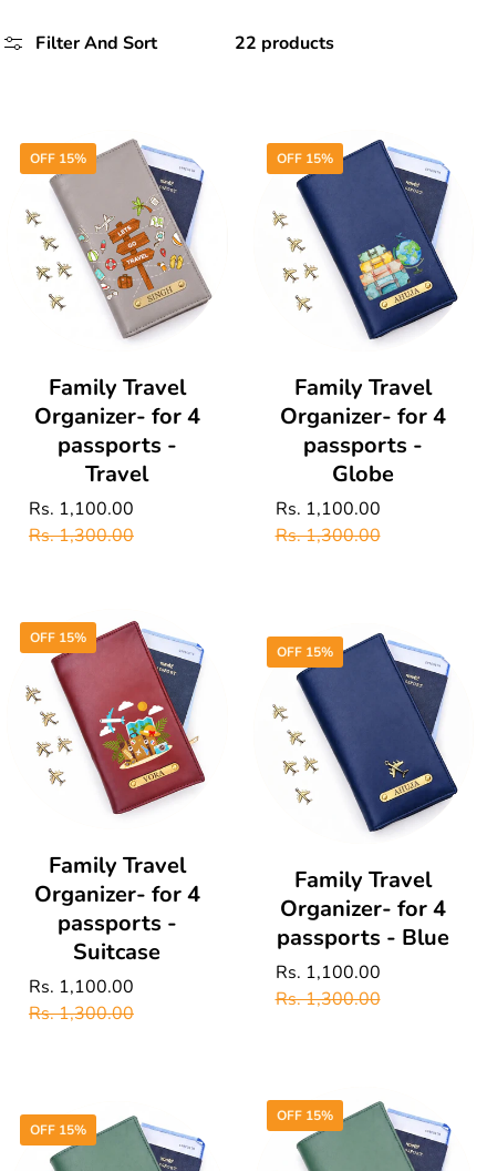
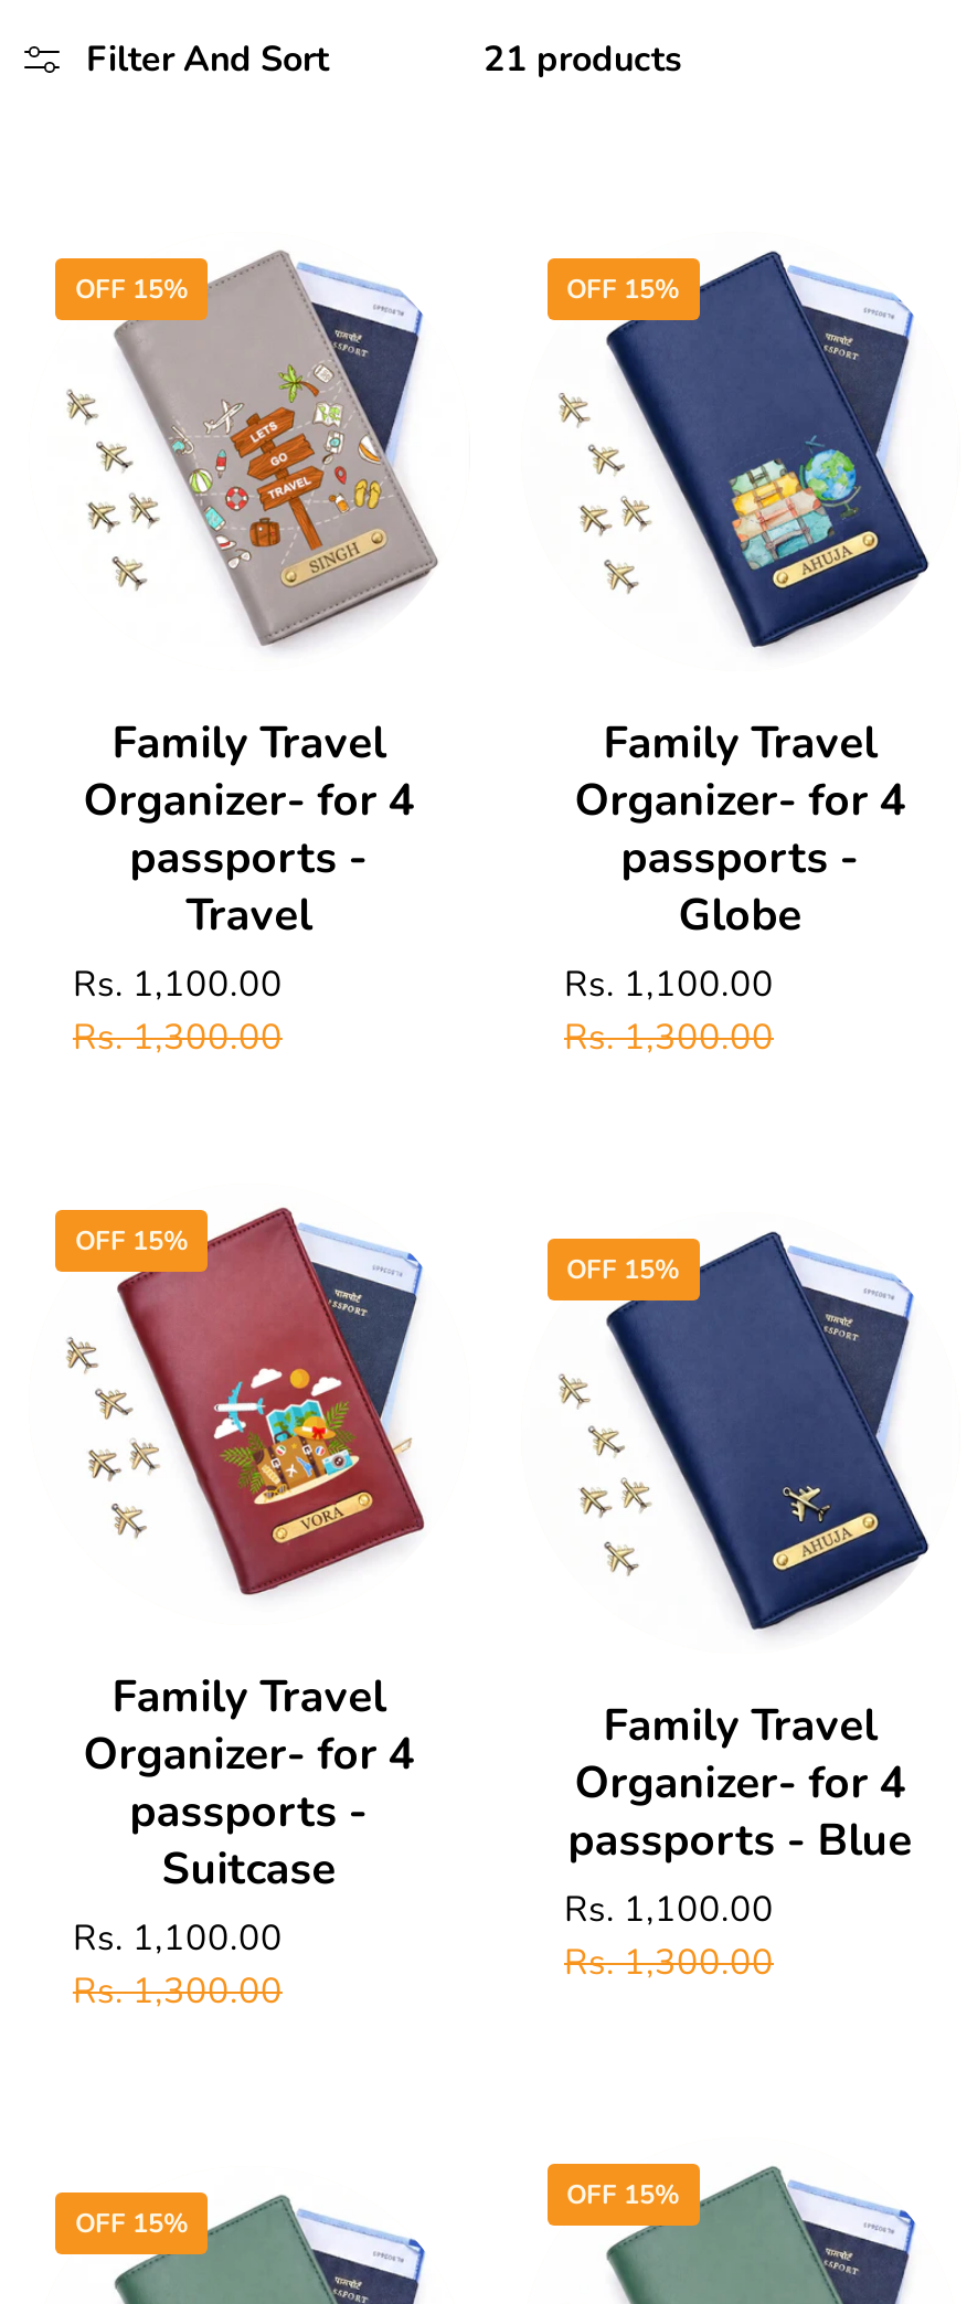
[235,31,334,55] 22 products -> [483,34,682,83] 21 products

